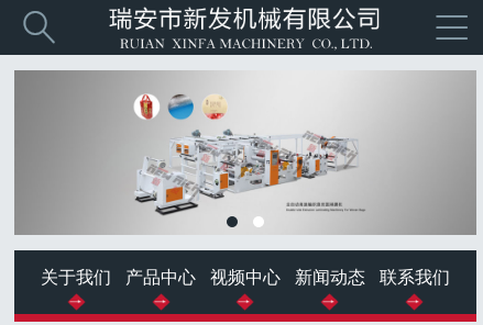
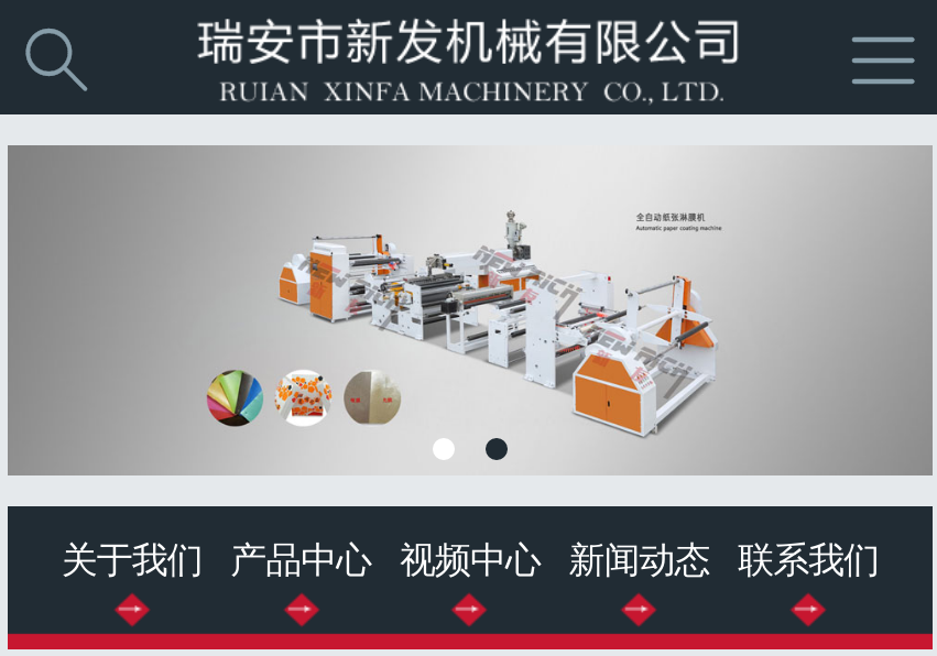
[114,93,366,228] [image] -> [206,194,721,462] [image]

